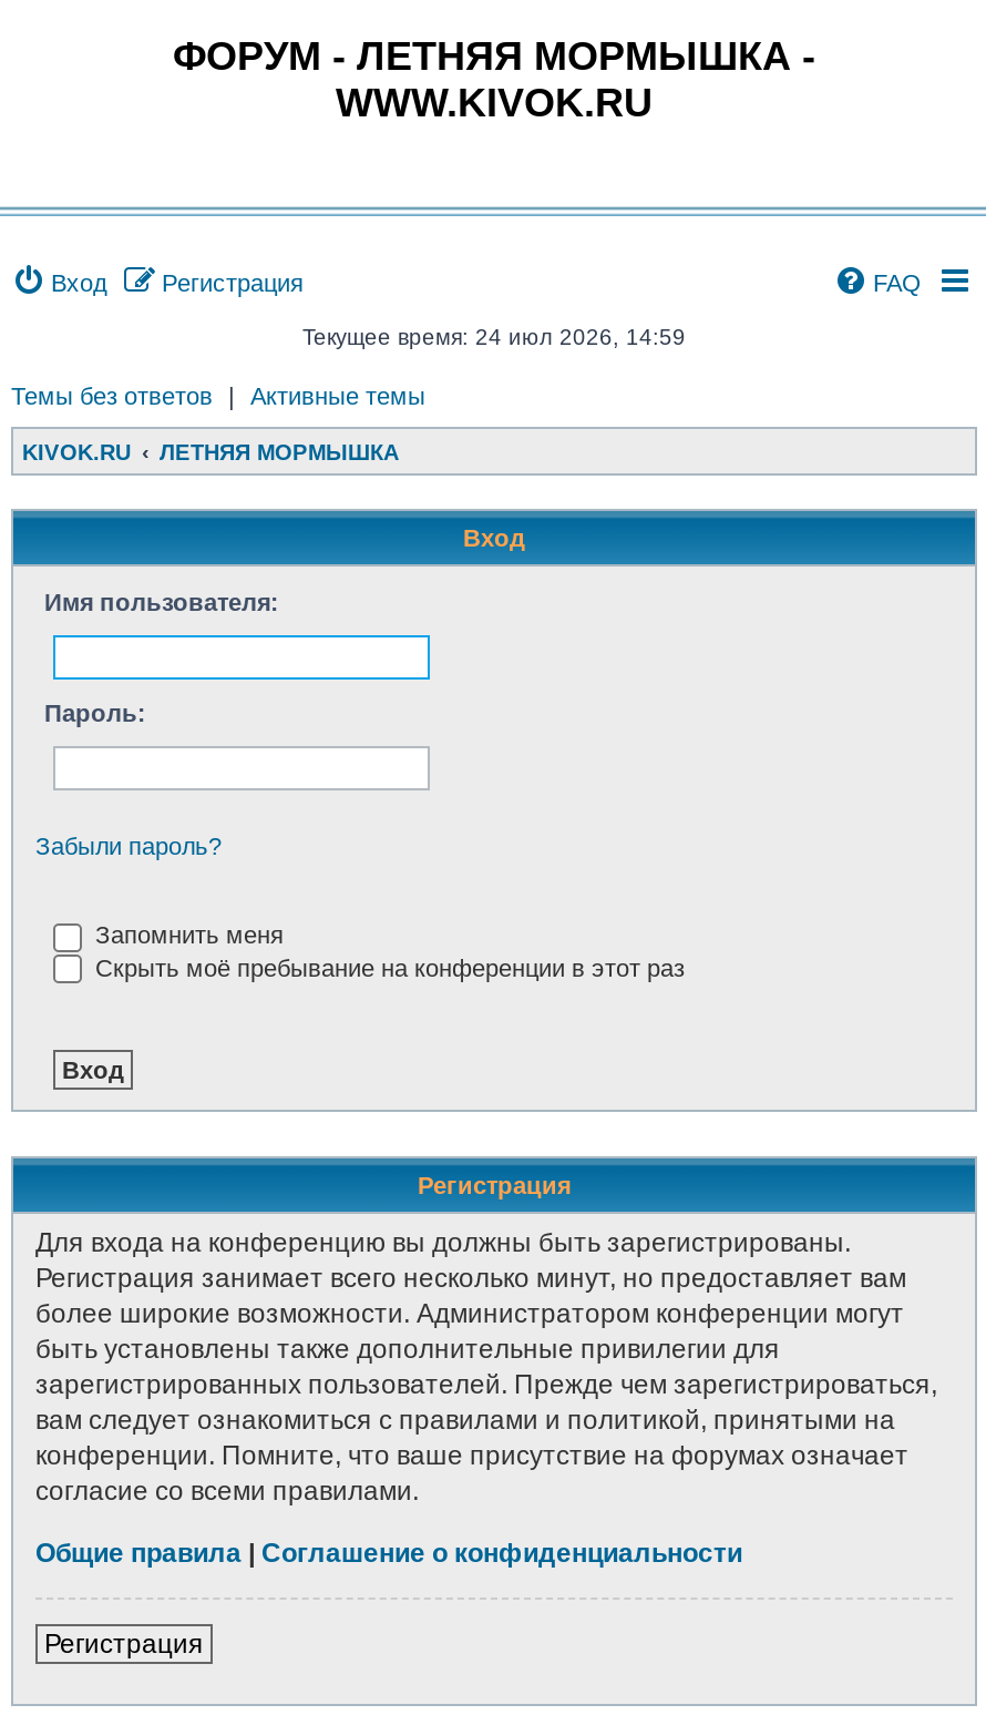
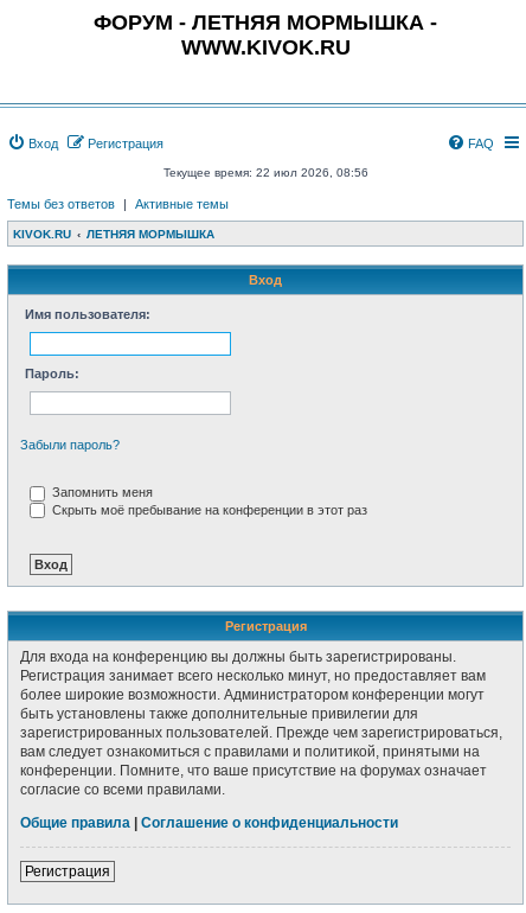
[302,325,686,349] Текущее время: 24 июл 2026, 14:59 -> [163,166,368,179] Текущее время: 22 июл 2026, 08:56

